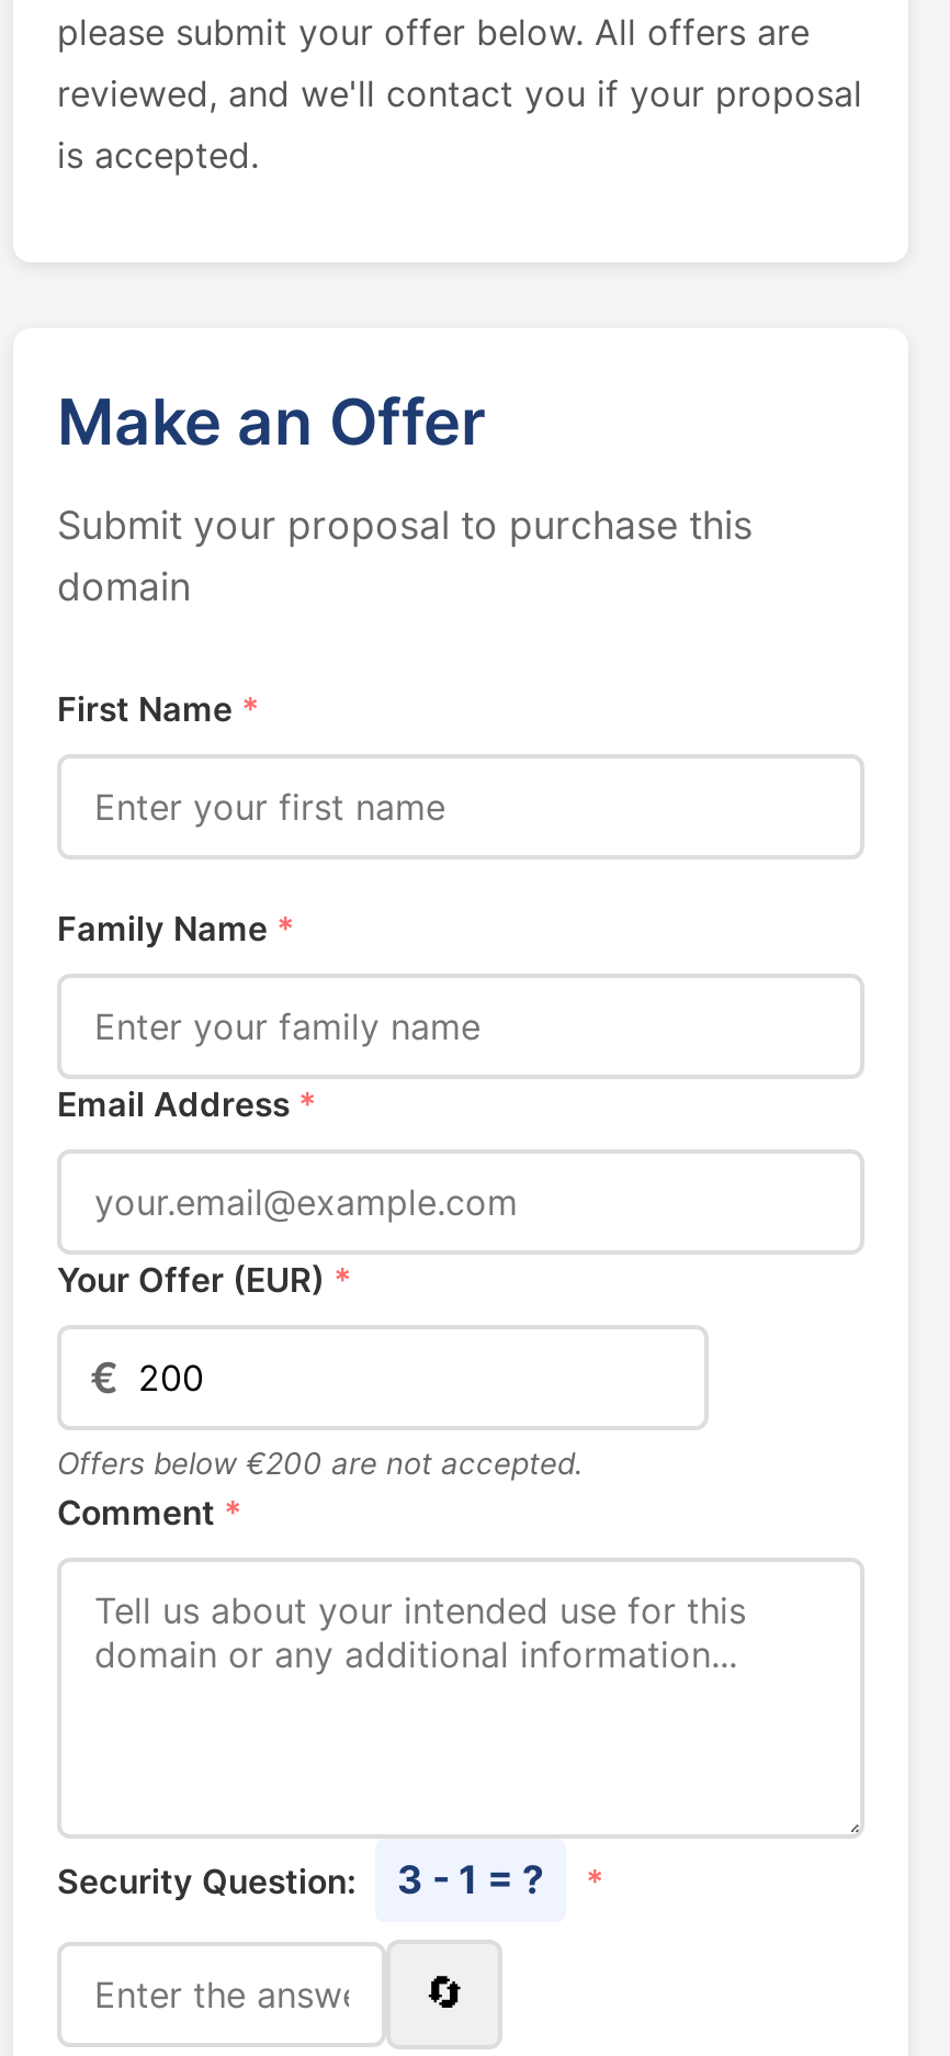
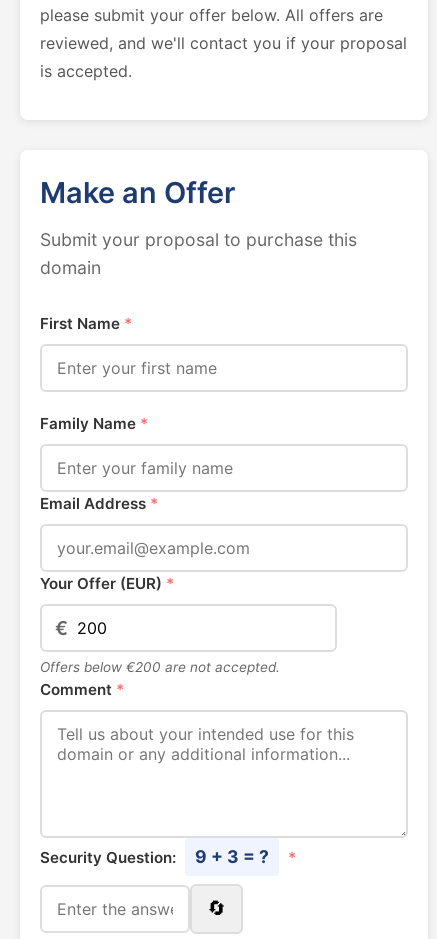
[397,1856,544,1902] 3 - 1 = ? -> [195,846,269,867] 9 + 3 = ?

